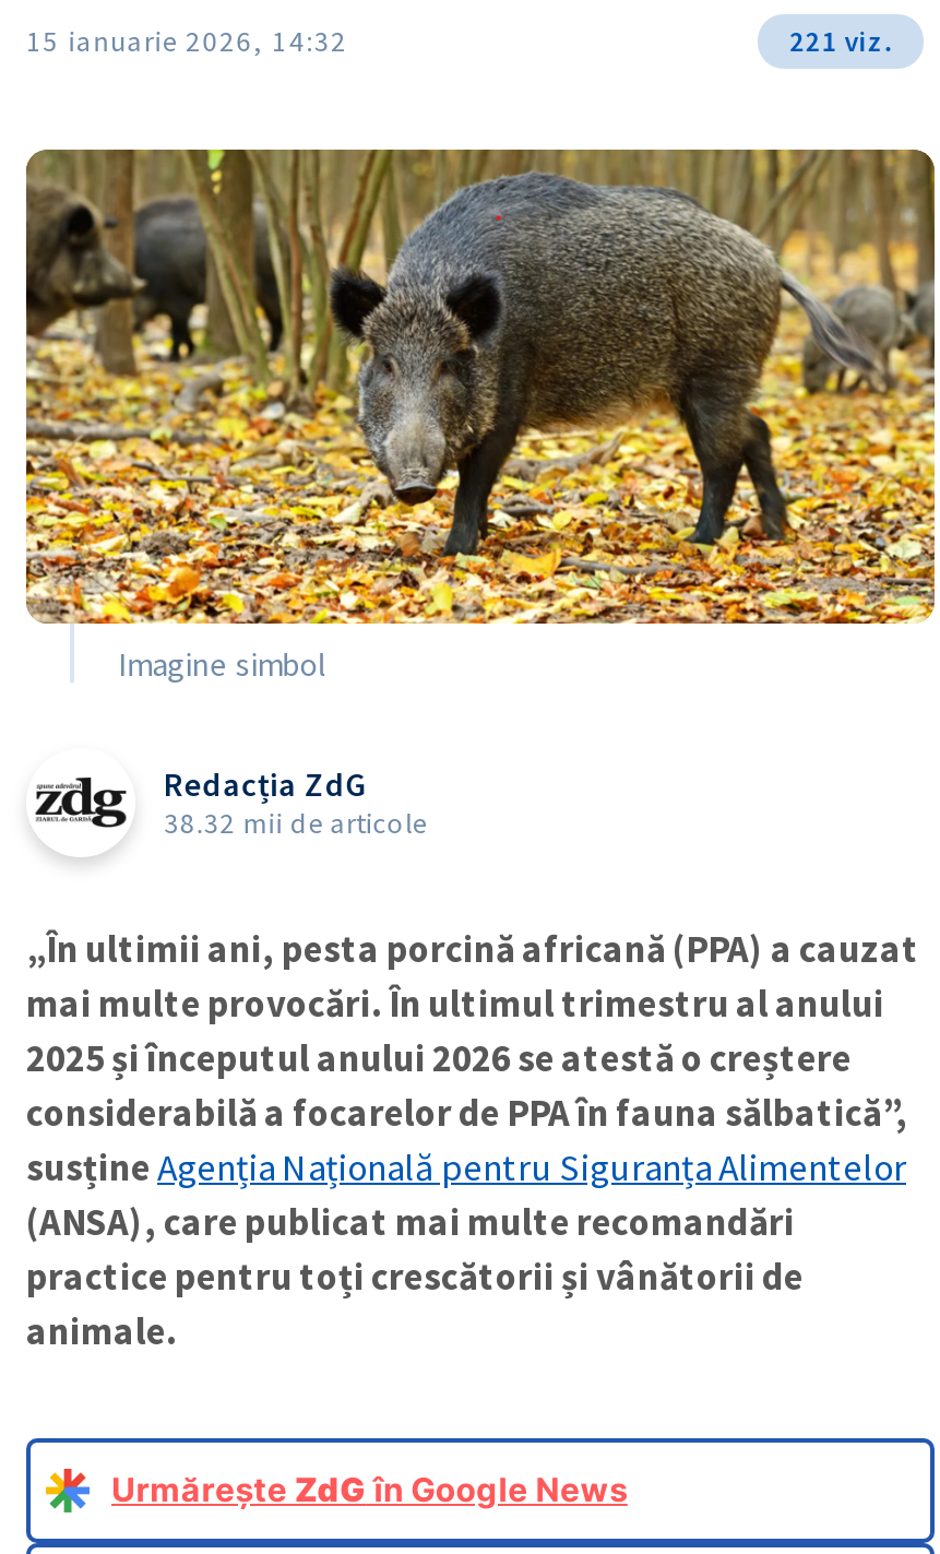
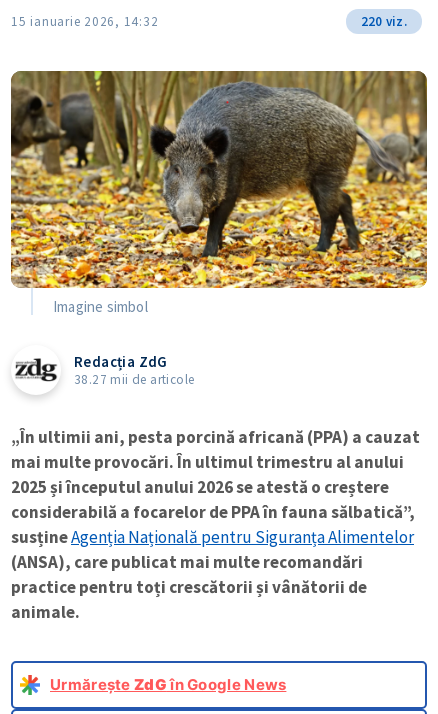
[790,22,891,59] 221 viz. -> [361,13,407,30] 220 viz.
[164,806,427,843] 38.32 mii de articole -> [74,371,194,388] 38.27 mii de articole

